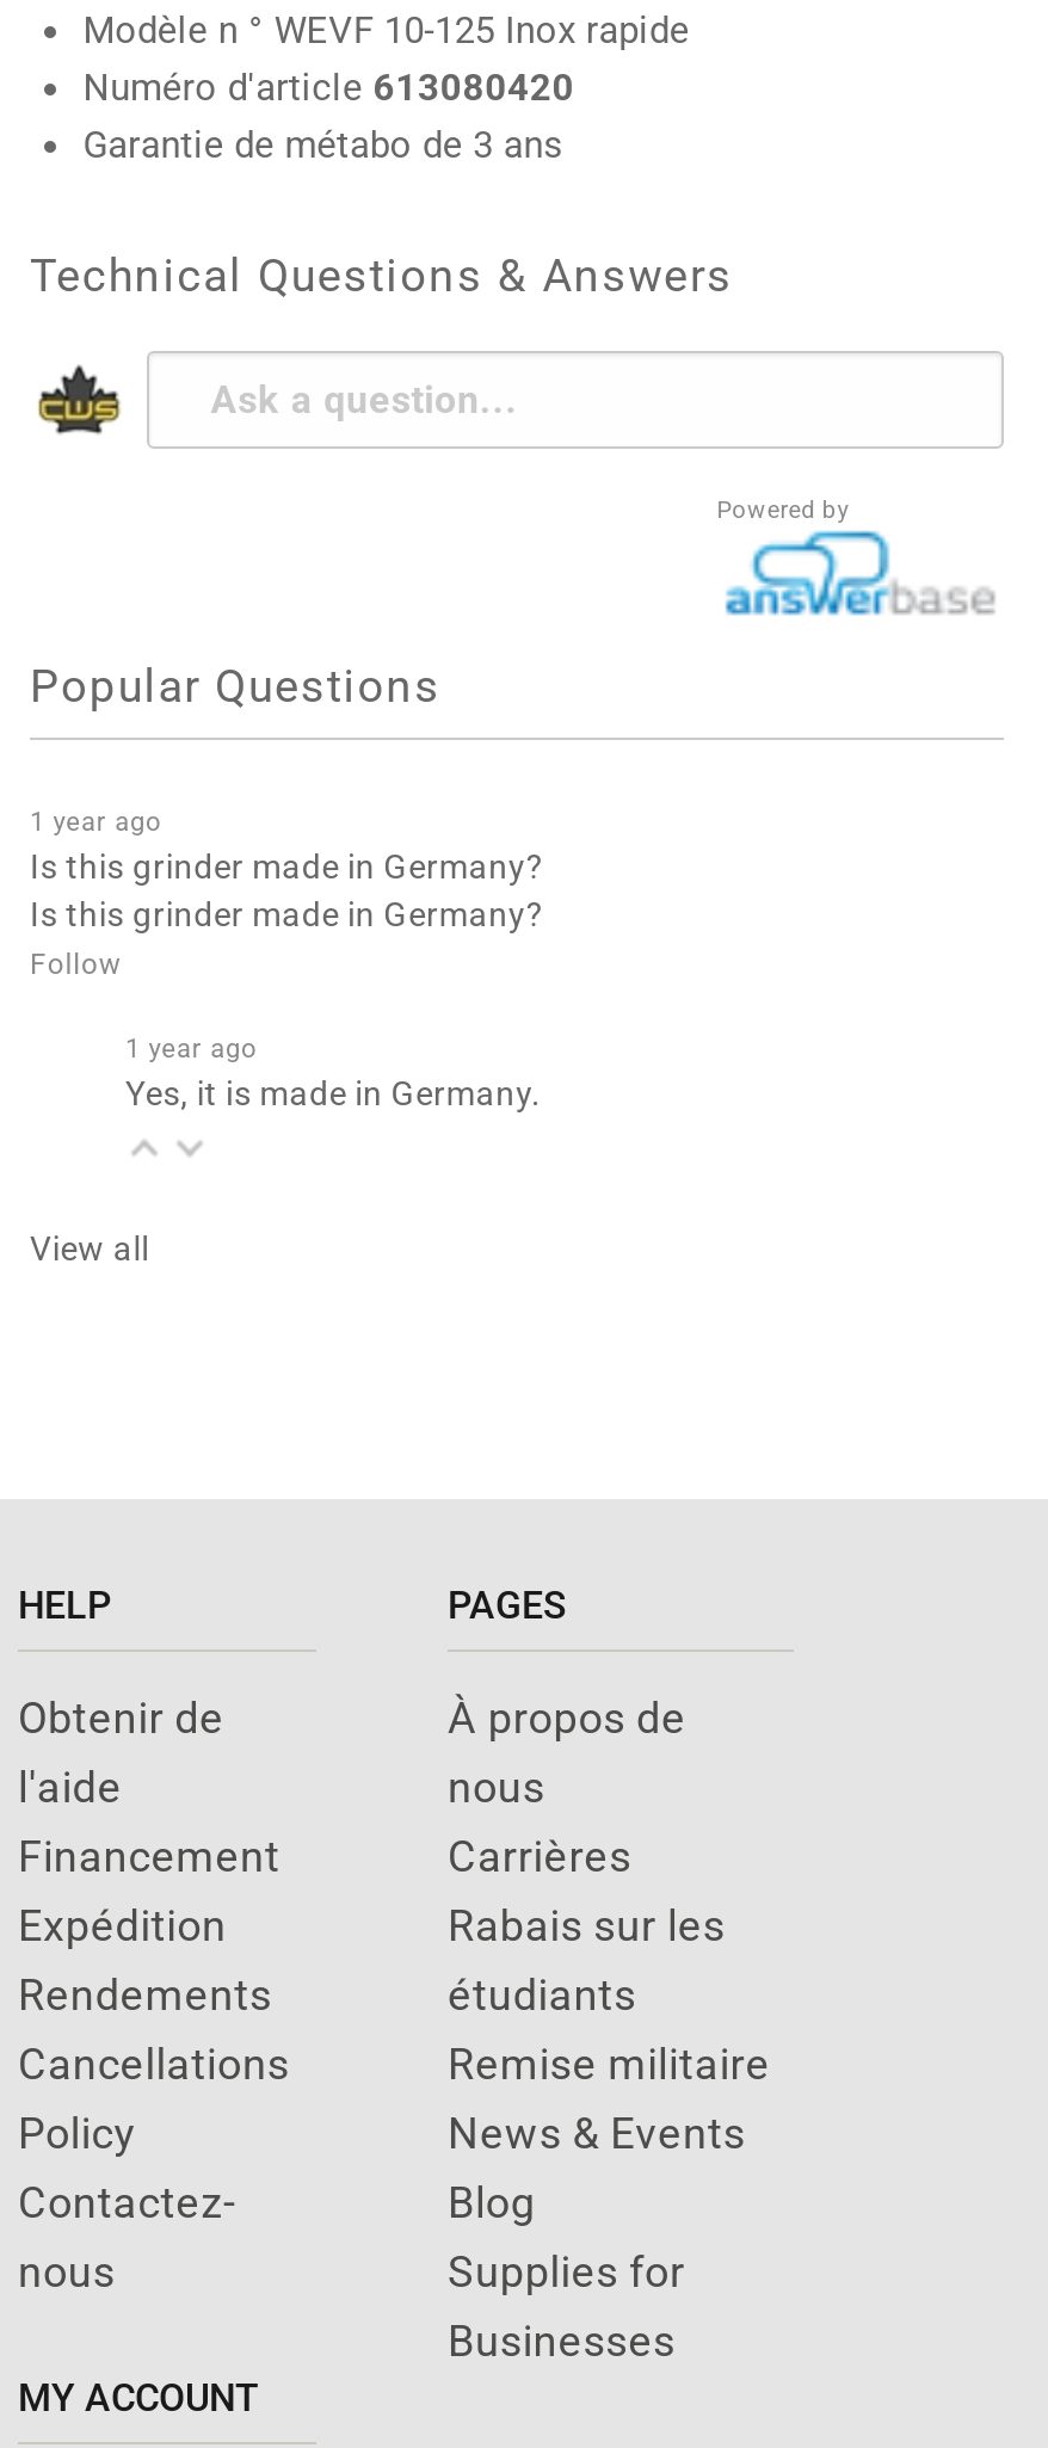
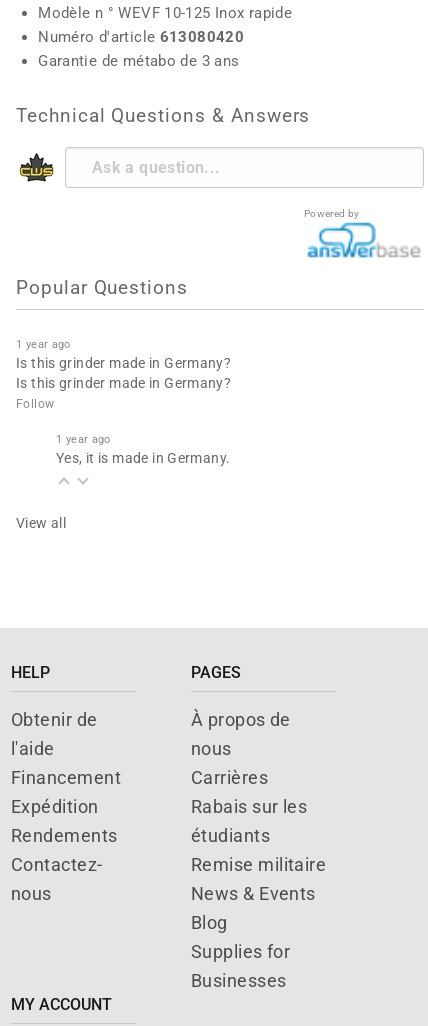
[18,2039,290,2159] Cancellations | Policy -> none
moved [18,2178,236,2297] -> [11,854,102,904]: Contactez- | nous

